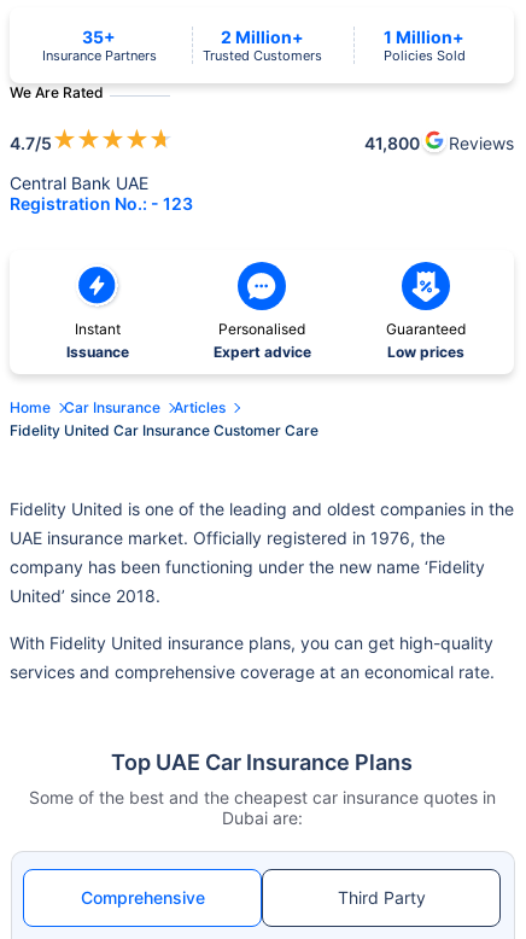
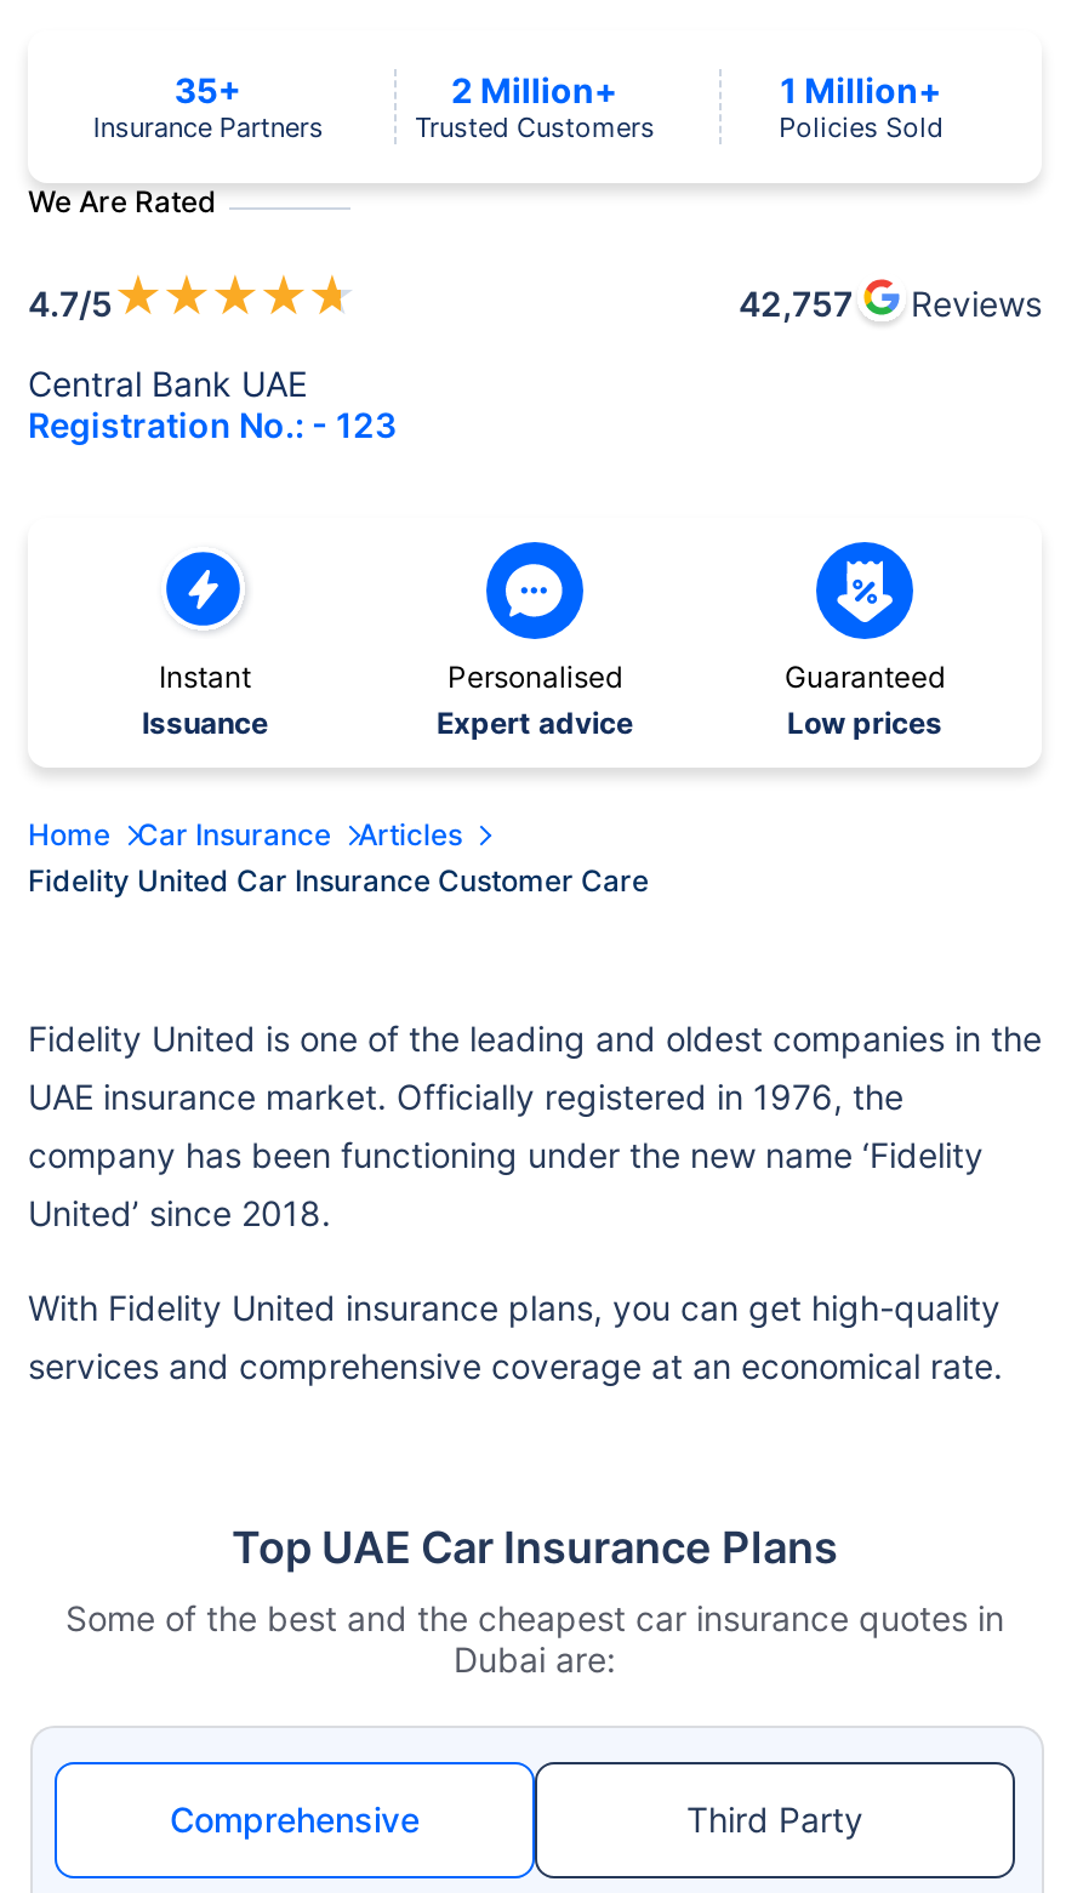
[364,132,514,153] 41,800 Reviews -> [739,282,1042,323] 42,757 Reviews

